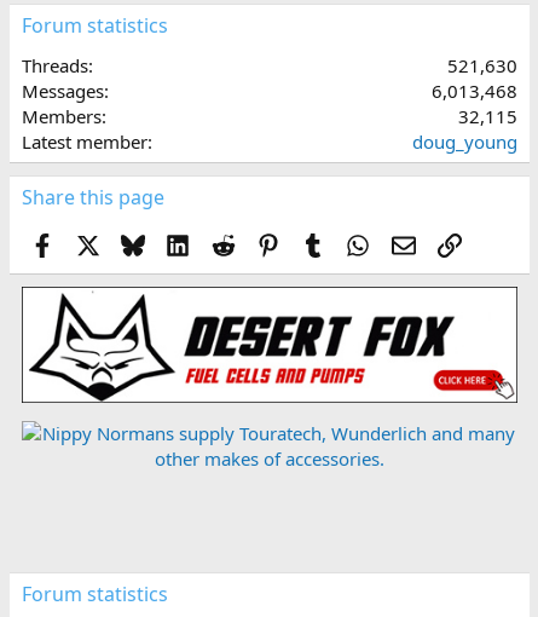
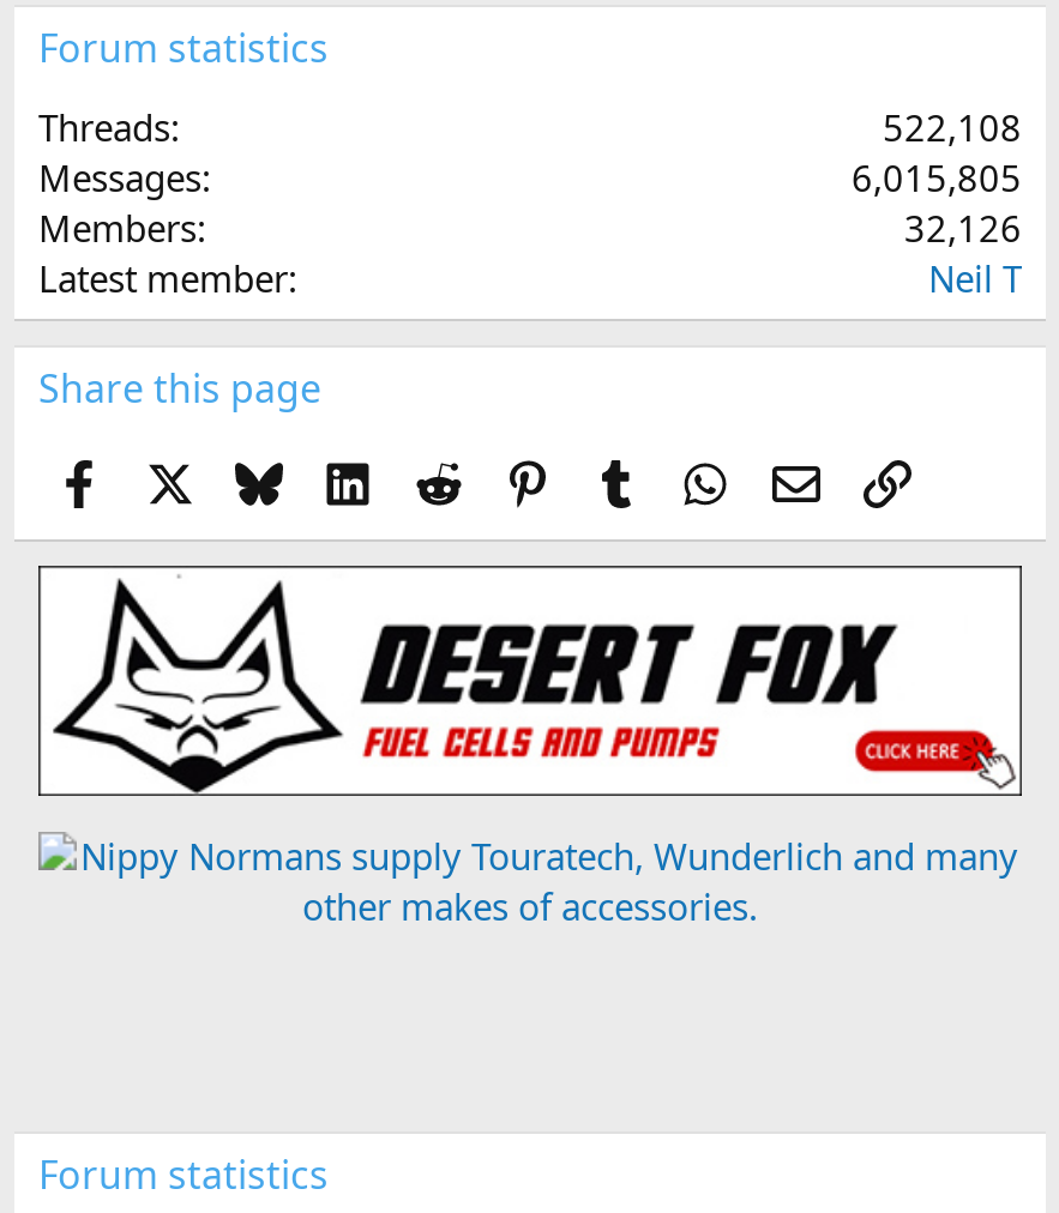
[447,53,517,77] 521,630 -> [883,103,1022,151] 522,108
[432,79,517,103] 6,013,468 -> [852,153,1022,201] 6,015,805
[458,104,517,128] 32,115 -> [904,204,1022,252] 32,126
[412,129,517,154] doug_young -> [928,254,1022,302] Neil T

